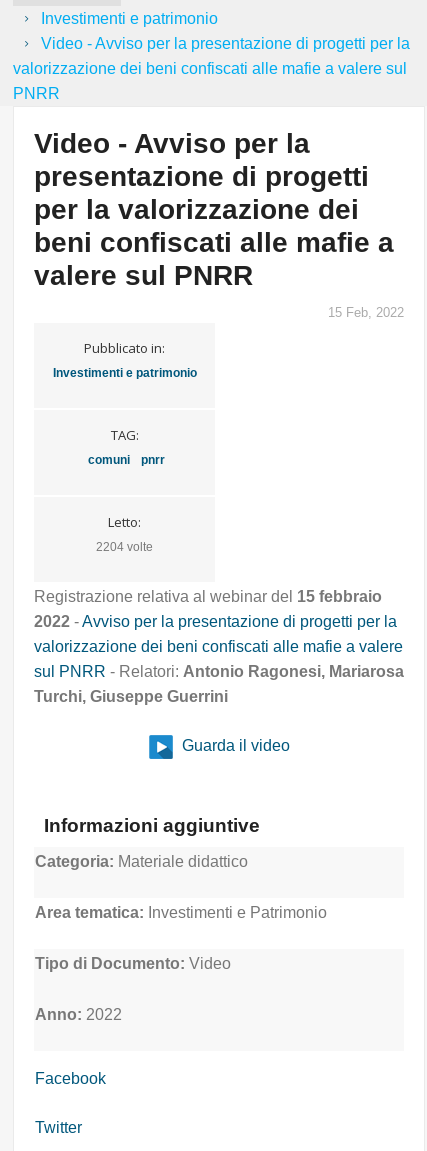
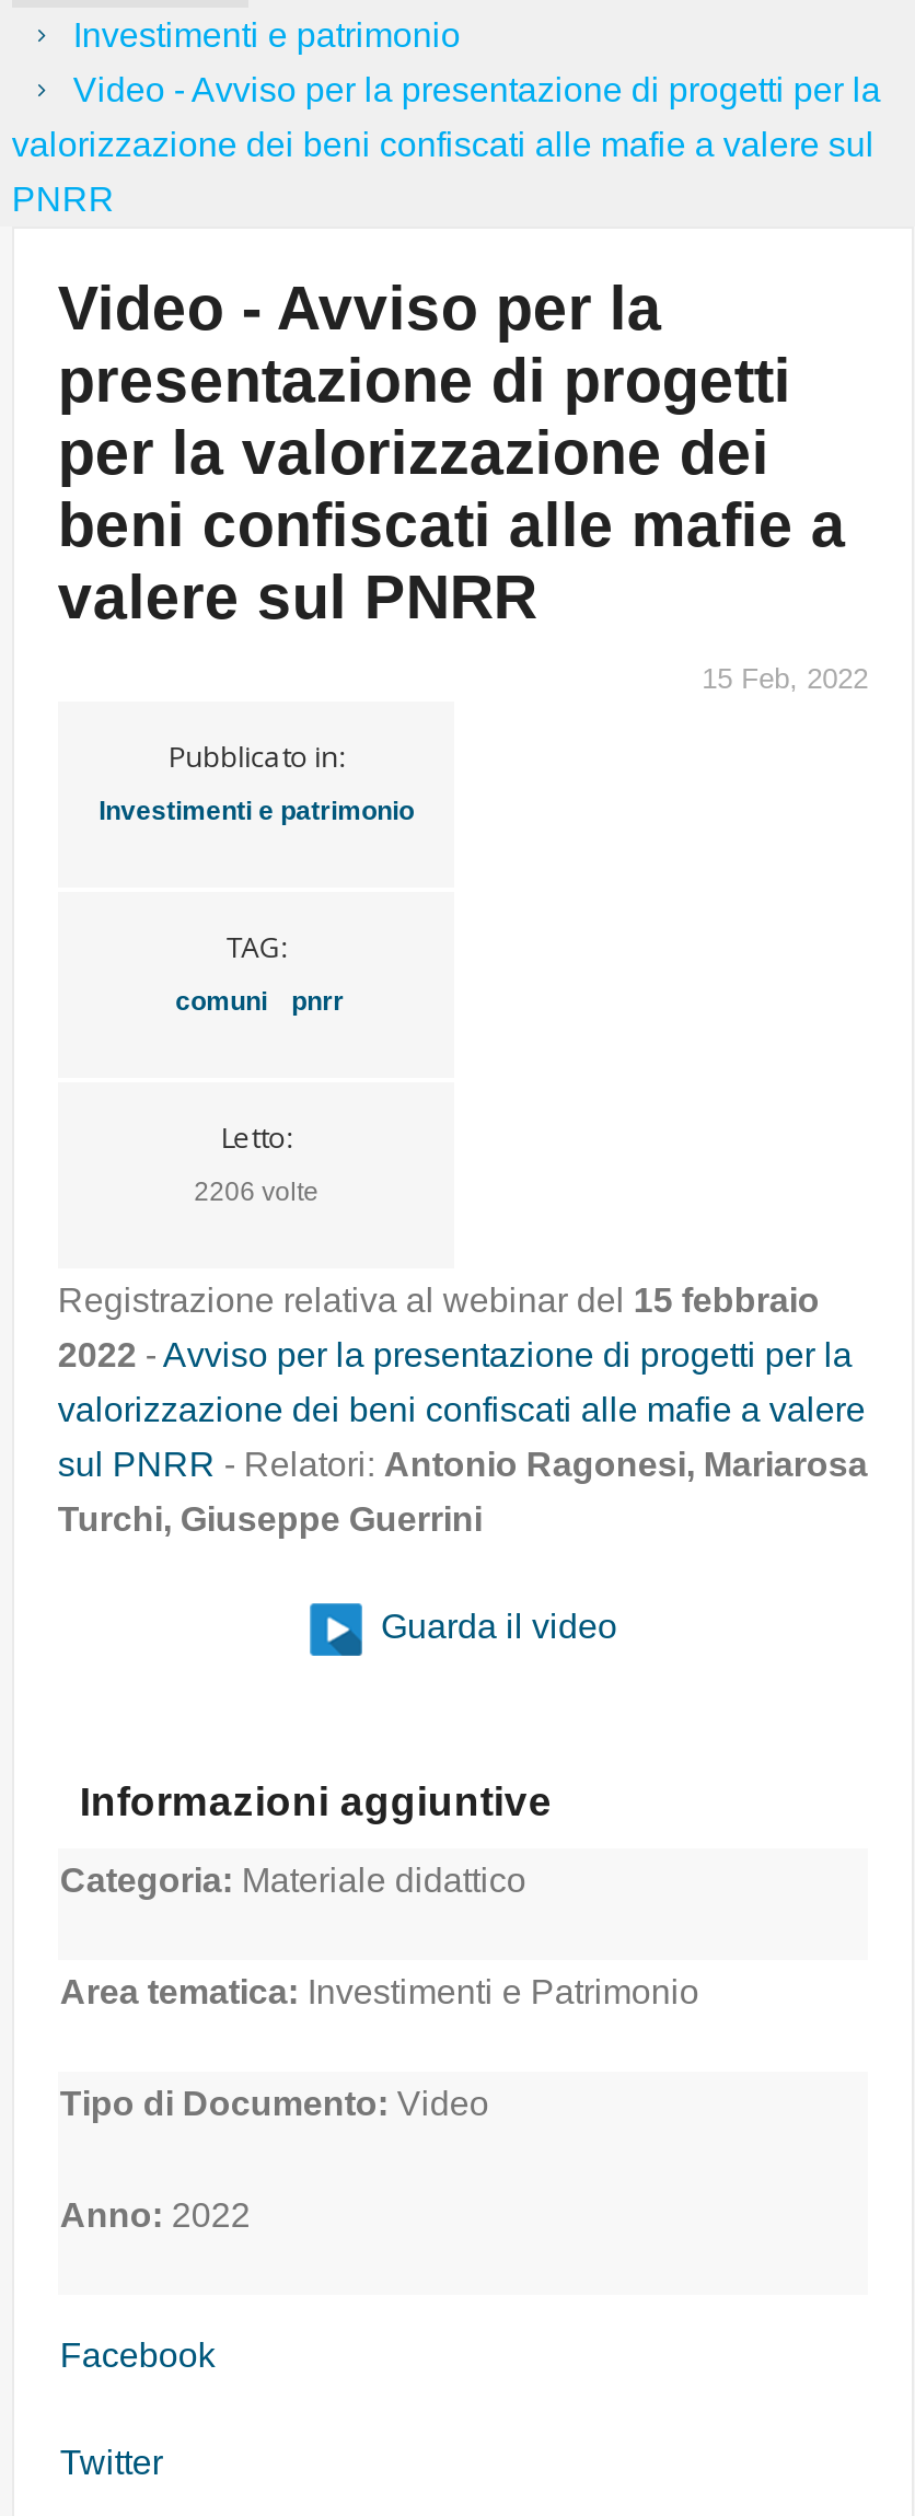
[96,540,153,554] 2204 volte -> [194,1176,319,1207] 2206 volte

